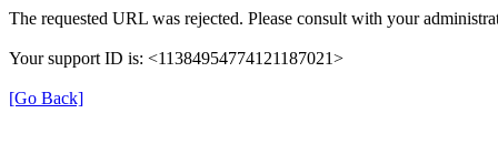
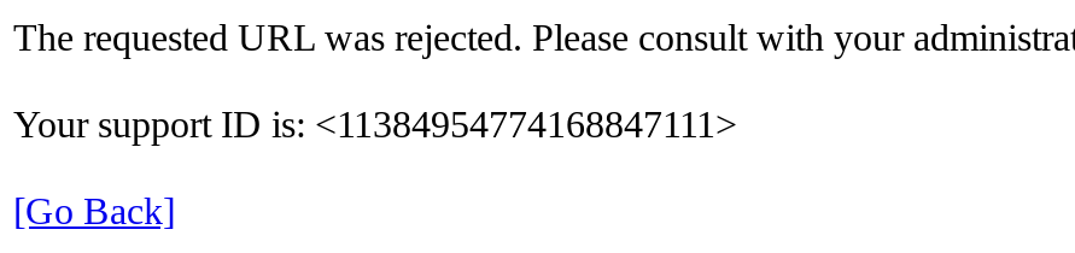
[9,49,343,68] Your support ID is: <11384954774121187021> -> [13,104,737,145] Your support ID is: <11384954774168847111>

